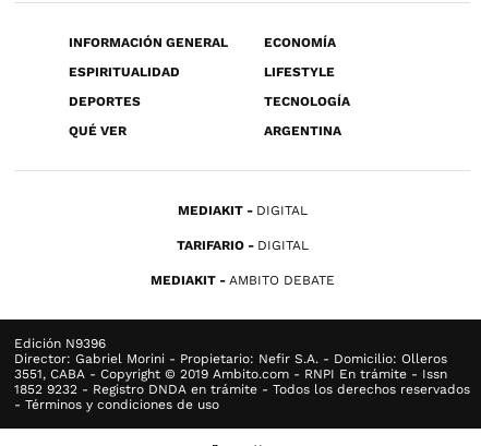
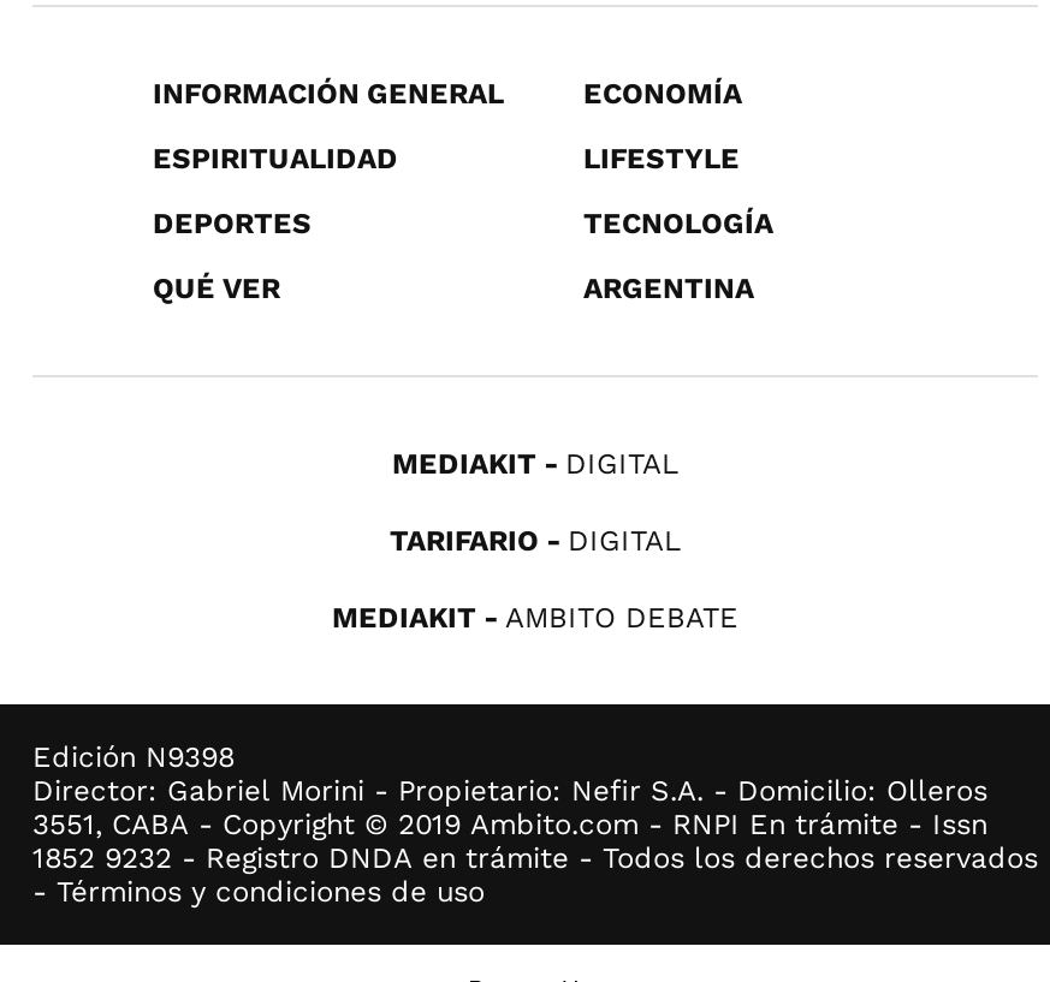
[14,336,106,351] Edición N9396 -> [32,740,235,774] Edición N9398

